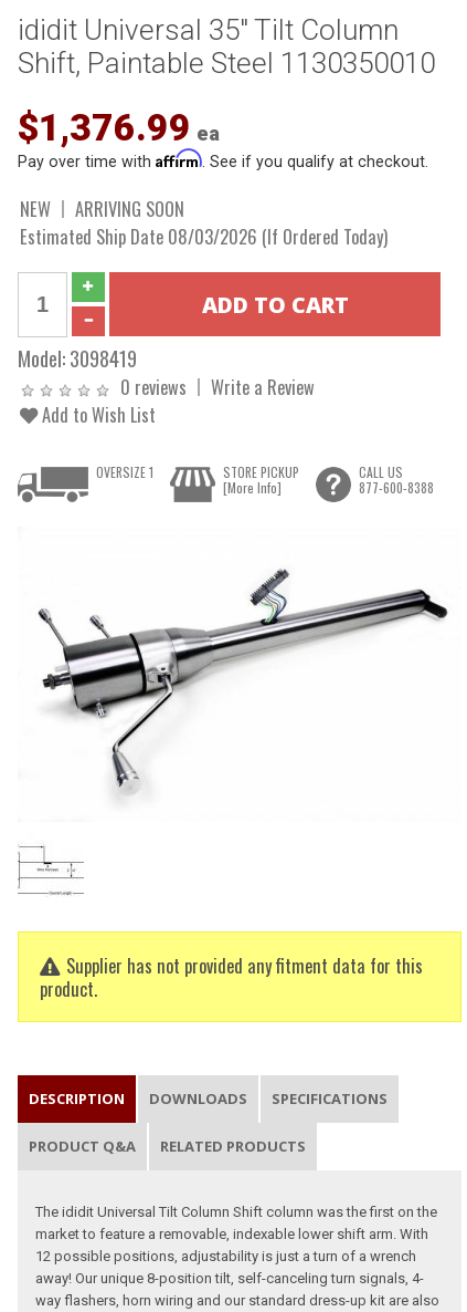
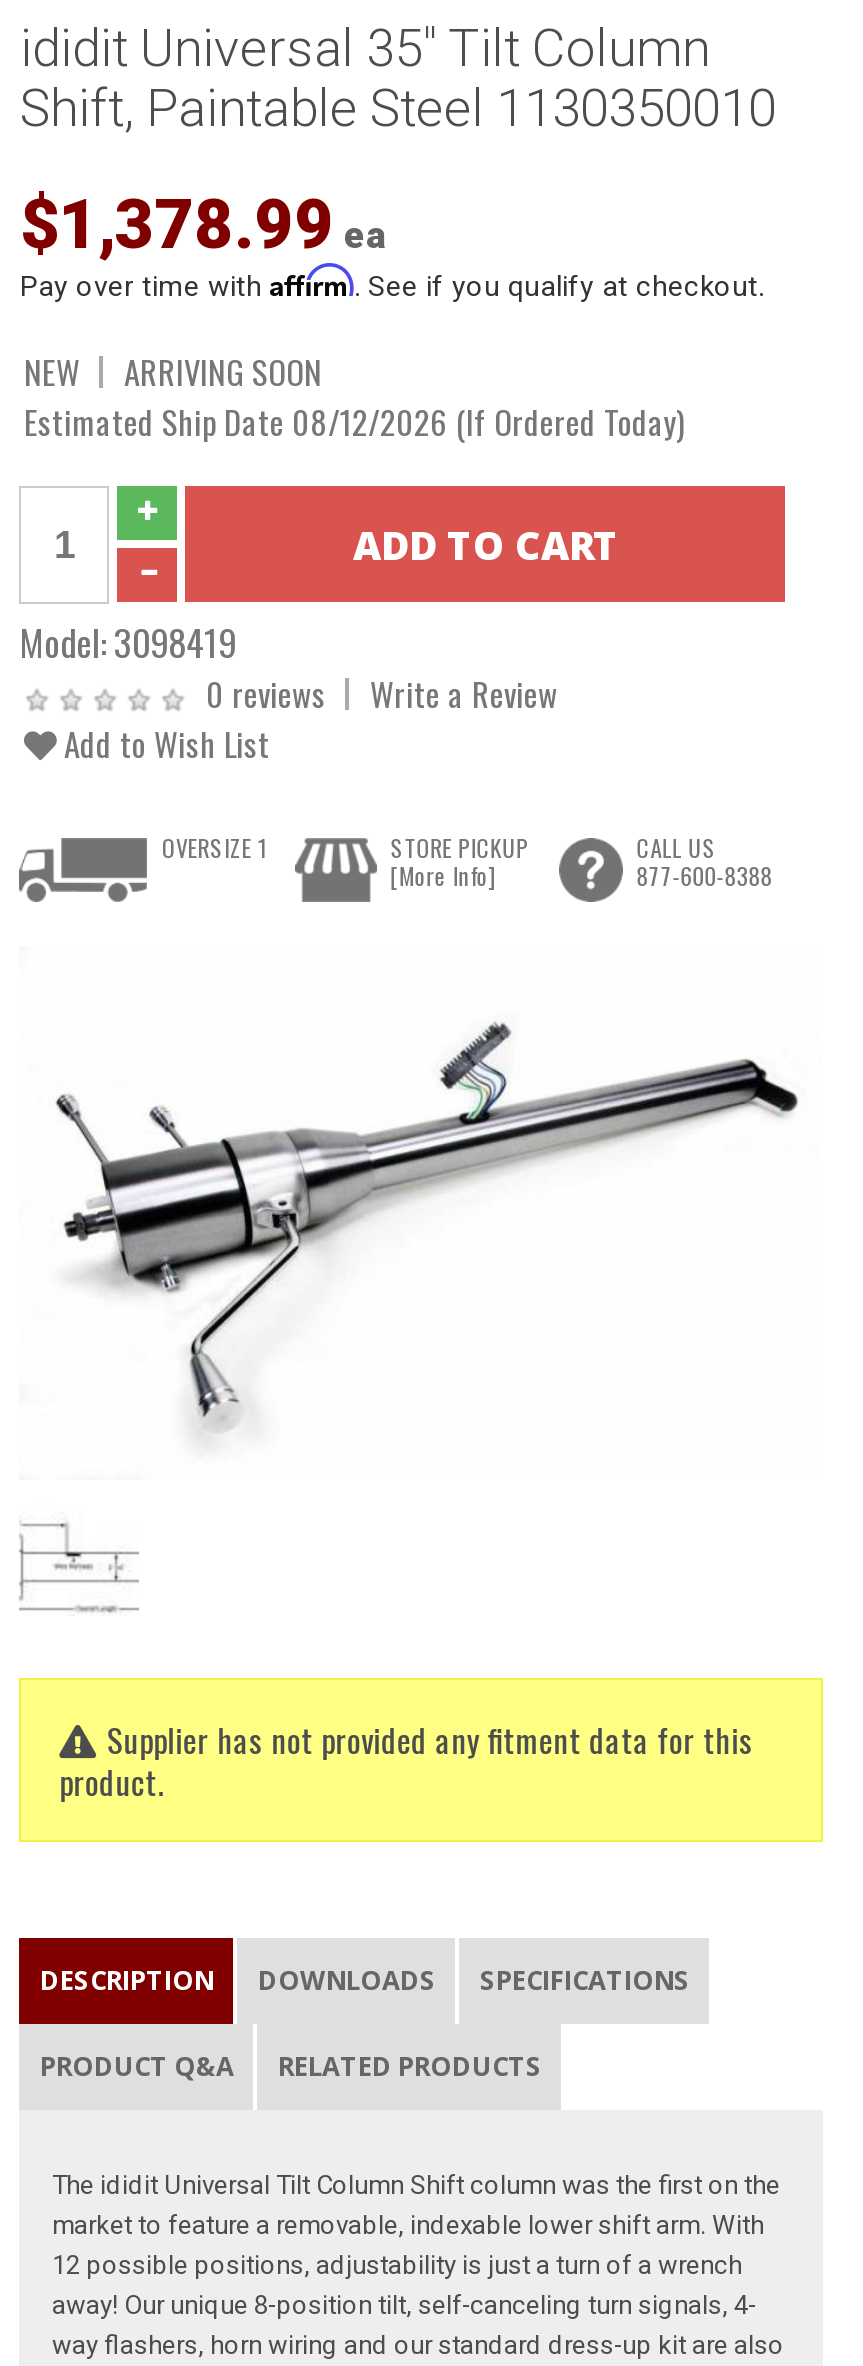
[18,106,220,149] $1,376.99 ea -> [20,186,386,264] $1,378.99 ea
[20,222,388,250] Estimated Ship Date 08/03/2026 (If Ordered Today) -> [24,396,684,446] Estimated Ship Date 08/12/2026 (If Ordered Today)

